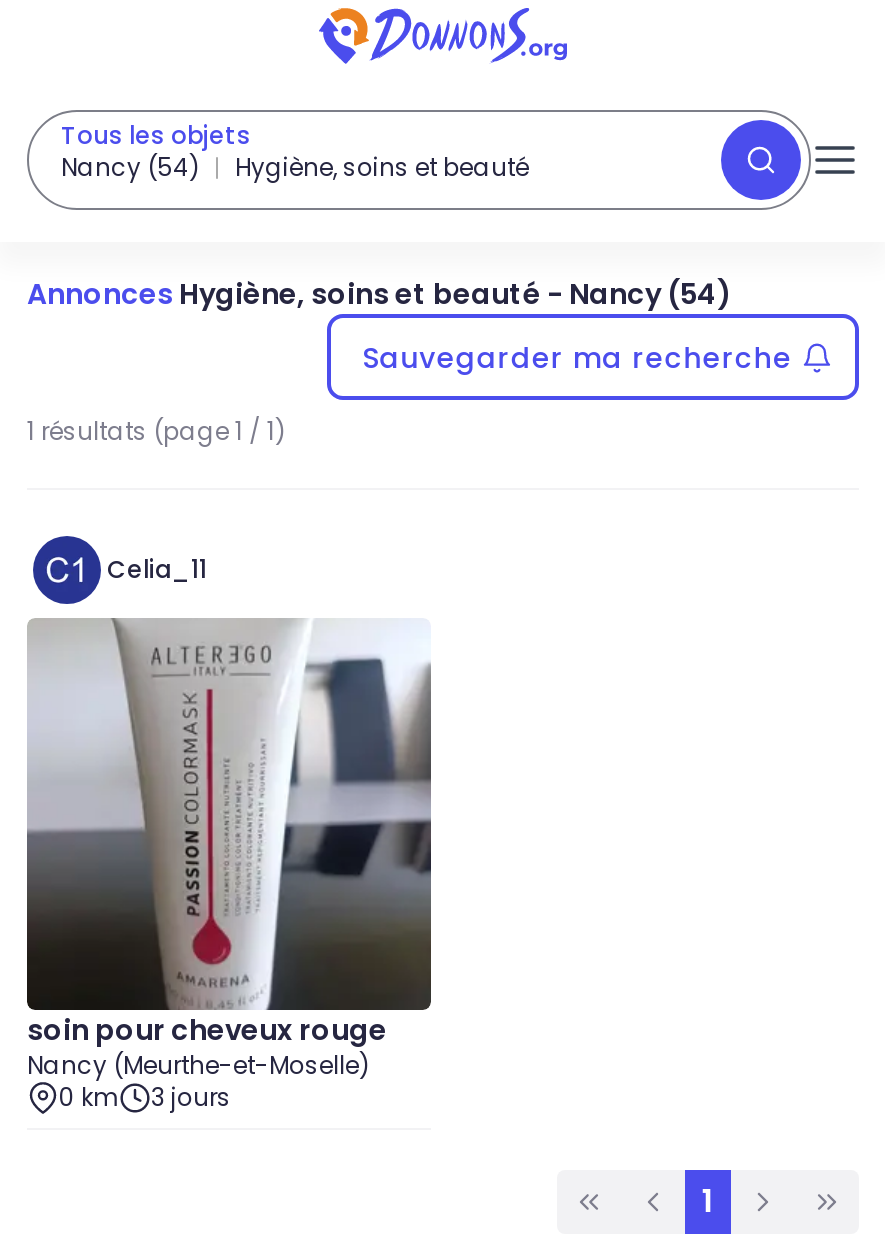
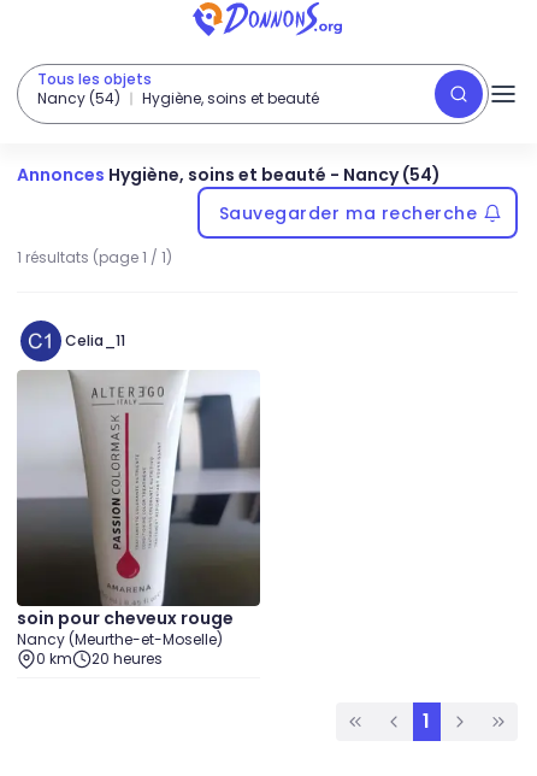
[59,1080,231,1114] 0 km 3 jours -> [36,648,163,669] 0 km 20 heures

